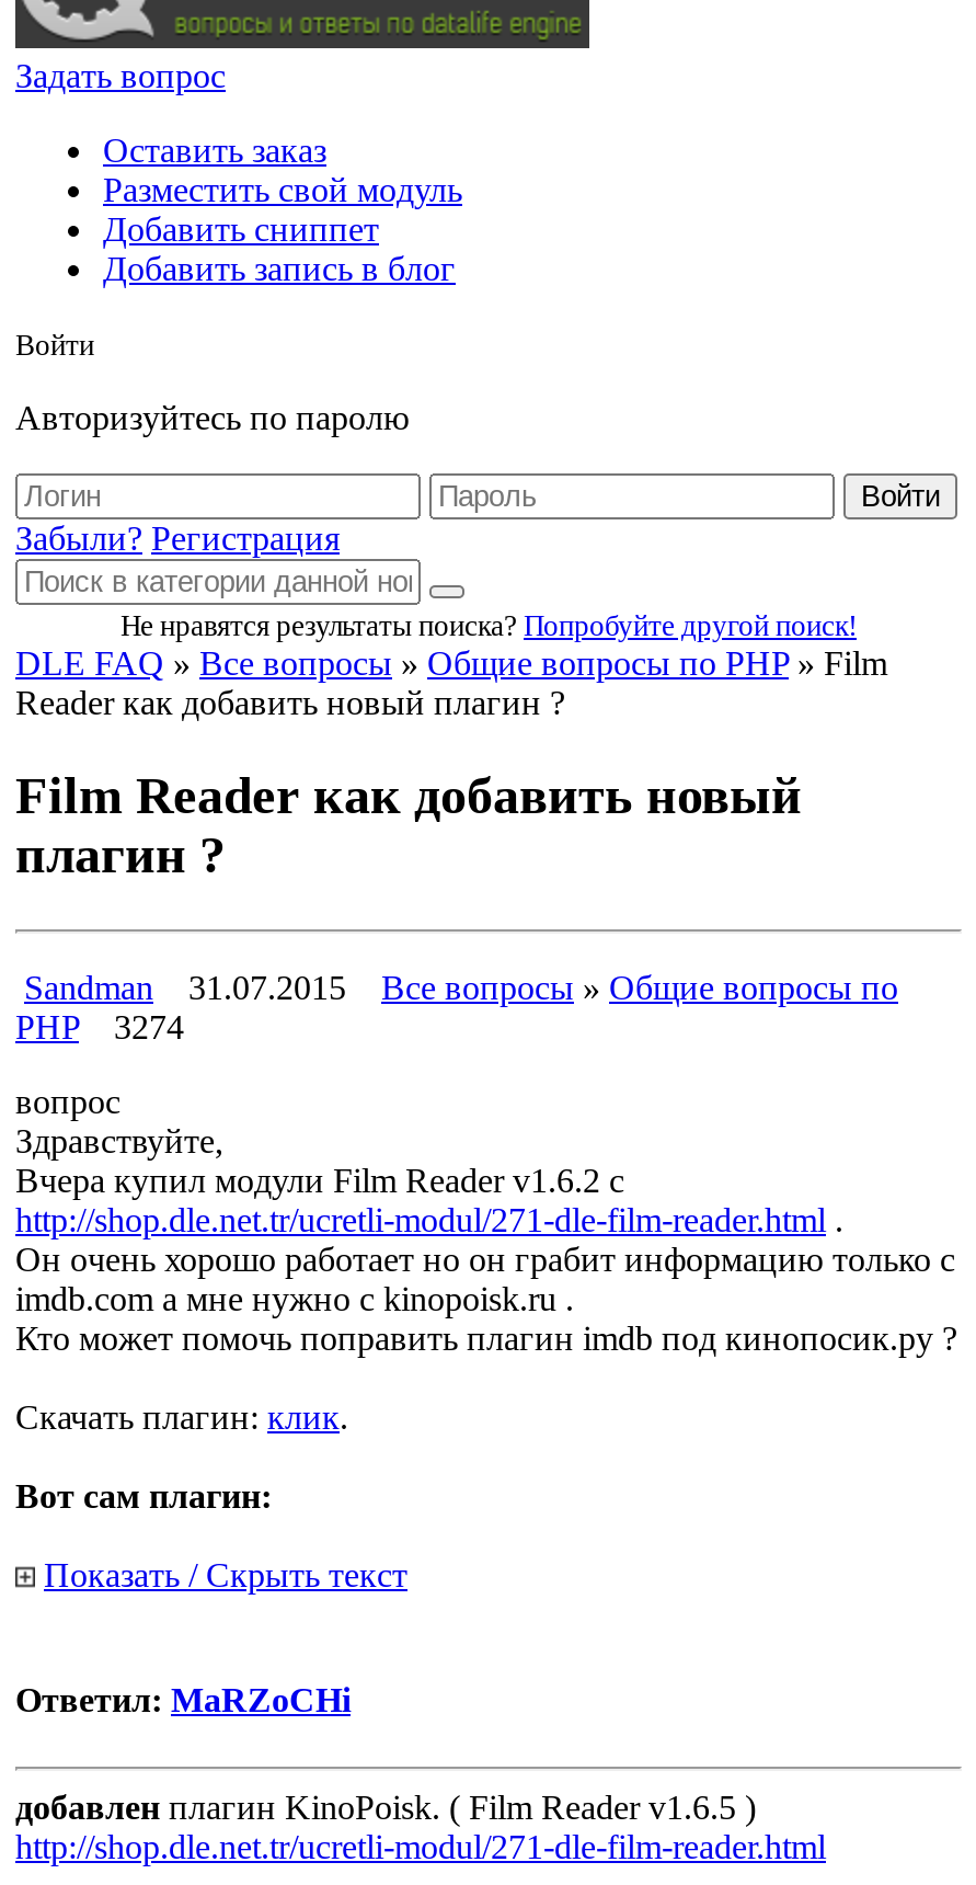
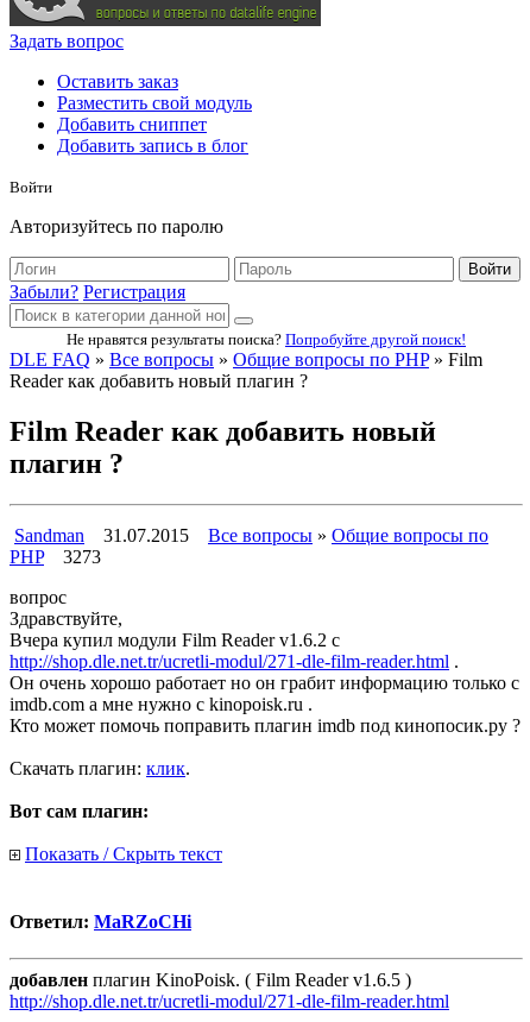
[15,1008,184,1045] PHP 3274 -> [10,546,101,567] PHP 3273

